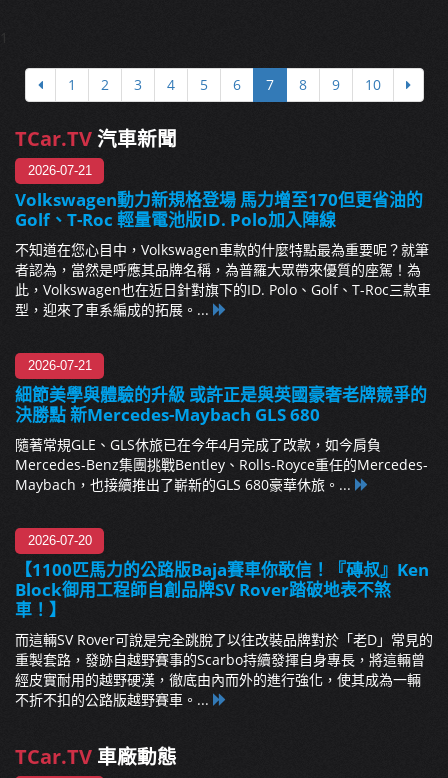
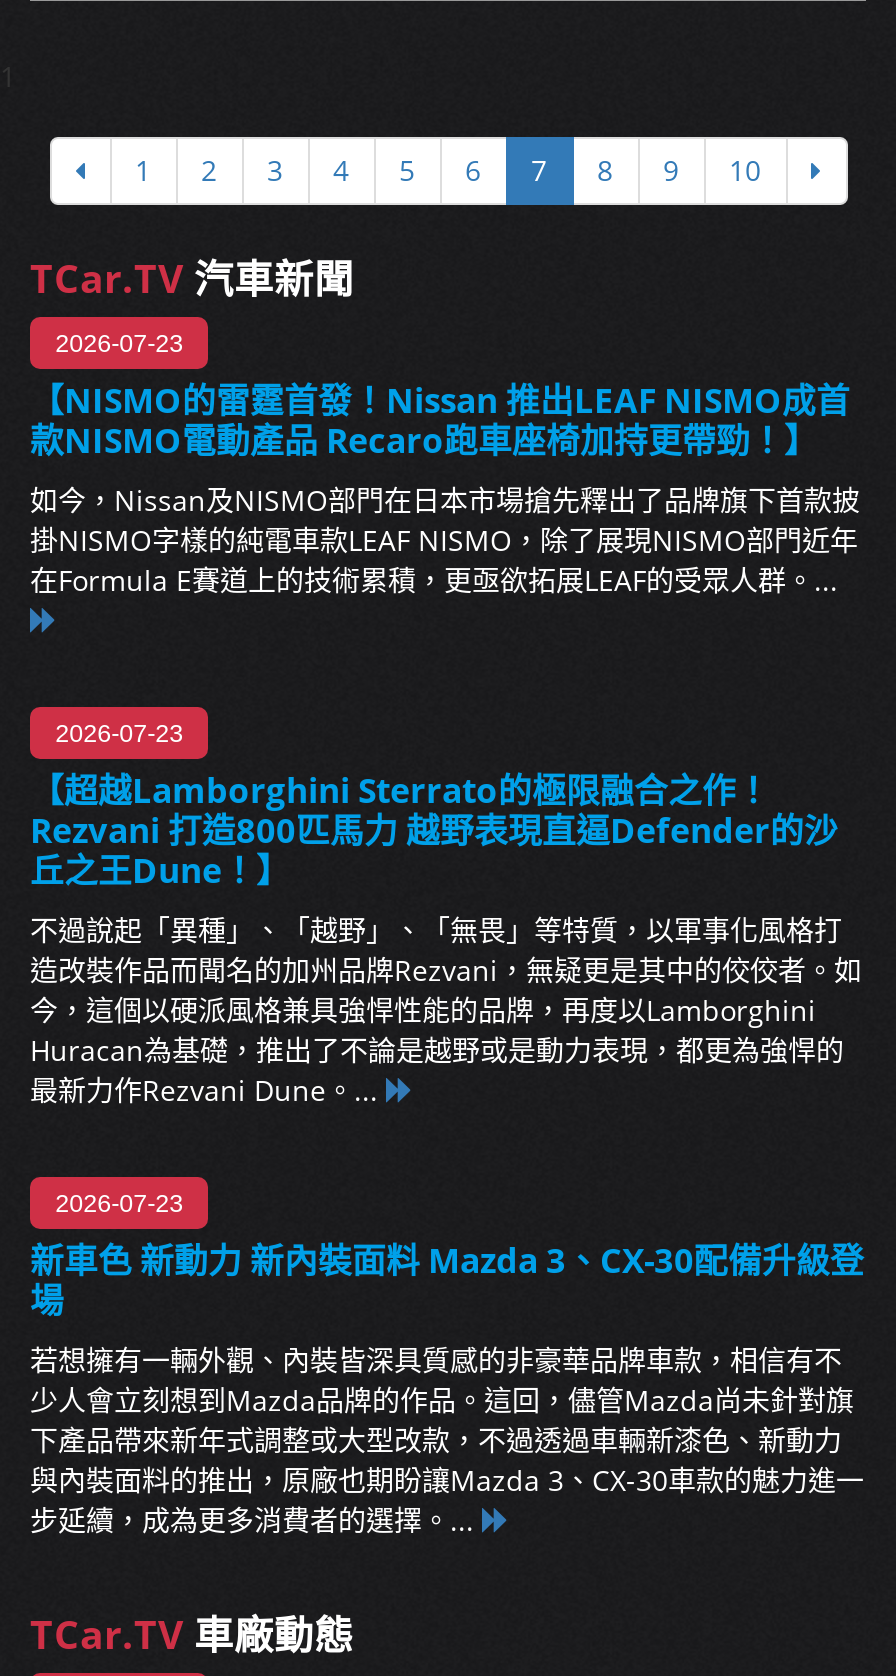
[15,164,431,319] 2026-07-21 | Volkswagen動力新規格登場 馬力增至170但更省油的 | Golf、T-Roc 輕量電池版ID. Polo加入陣線 | 不知道在您心目中，Volkswagen車款的什麼特點最為重要呢？就筆 | 者認為，當然是呼應其品牌名稱，為普羅大眾帶來優質的座駕！為 | 此，Volkswagen也在近日針對旗下的ID. Polo、Golf、T-Roc三款車 | 型，迎來了車系編成的拓展。... -> [30,328,860,598] 2026-07-23 | 【NISMO的雷霆首發！Nissan 推出LEAF NISMO成首 | 款NISMO電動產品 Recaro跑車座椅加持更帶勁！】 | 如今，Nissan及NISMO部門在日本市場搶先釋出了品牌旗下首款披 | 掛NISMO字樣的純電車款LEAF NISMO，除了展現NISMO部門近年 | 在Formula E賽道上的技術累積，更亟欲拓展LEAF的受眾人群。...
[15,359,428,494] 2026-07-21 | 細節美學與體驗的升級 或許正是與英國豪奢老牌競爭的 | 決勝點 新Mercedes-Maybach GLS 680 | 隨著常規GLE、GLS休旅已在今年4月完成了改款，如今肩負 | Mercedes-Benz集團挑戰Bentley、Rolls-Royce重任的Mercedes- | Maybach，也接續推出了嶄新的GLS 680豪華休旅。... -> [30,718,862,1108] 2026-07-23 | 【超越Lamborghini Sterrato的極限融合之作！ | Rezvani 打造800匹馬力 越野表現直逼Defender的沙 | 丘之王Dune！】 | 不過說起「異種」、「越野」、「無畏」等特質，以軍事化風格打 | 造改裝作品而聞名的加州品牌Rezvani，無疑更是其中的佼佼者。如 | 今，這個以硬派風格兼具強悍性能的品牌，再度以Lamborghini | Huracan為基礎，推出了不論是越野或是動力表現，都更為強悍的 | 最新力作Rezvani Dune。...
[15,534,433,709] 2026-07-20 | 【1100匹馬力的公路版Baja賽車你敢信！『磚叔』Ken | Block御用工程師自創品牌SV Rover踏破地表不煞 | 車！】 | 而這輛SV Rover可說是完全跳脫了以往改裝品牌對於「老D」常見的 | 重製套路，發跡自越野賽事的Scarbo持續發揮自身專長，將這輛曾 | 經皮實耐用的越野硬漢，徹底由內而外的進行強化，使其成為一輛 | 不折不扣的公路版越野賽車。... -> [30,1188,864,1538] 2026-07-23 | 新車色 新動力 新內裝面料 Mazda 3、CX-30配備升級登 | 場 | 若想擁有一輛外觀、內裝皆深具質感的非豪華品牌車款，相信有不 | 少人會立刻想到Mazda品牌的作品。這回，儘管Mazda尚未針對旗 | 下產品帶來新年式調整或大型改款，不過透過車輛新漆色、新動力 | 與內裝面料的推出，原廠也期盼讓Mazda 3、CX-30車款的魅力進一 | 步延續，成為更多消費者的選擇。...

